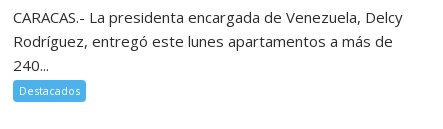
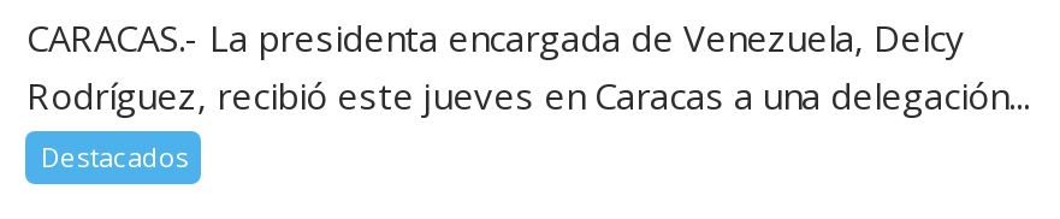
[13,30,393,74] Rodríguez, entregó este lunes apartamentos a más de | 240... -> [26,70,1030,118] Rodríguez, recibió este jueves en Caracas a una delegación...

